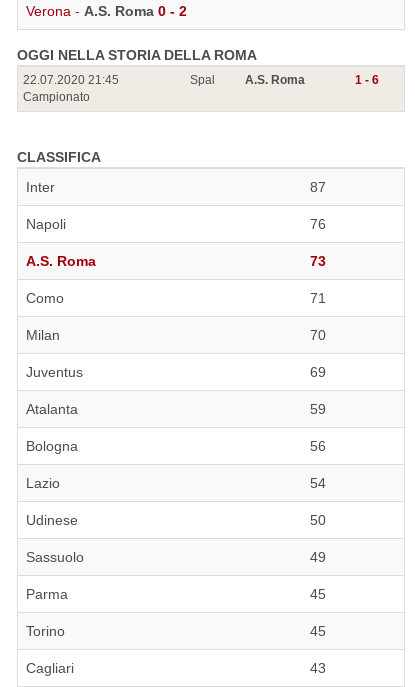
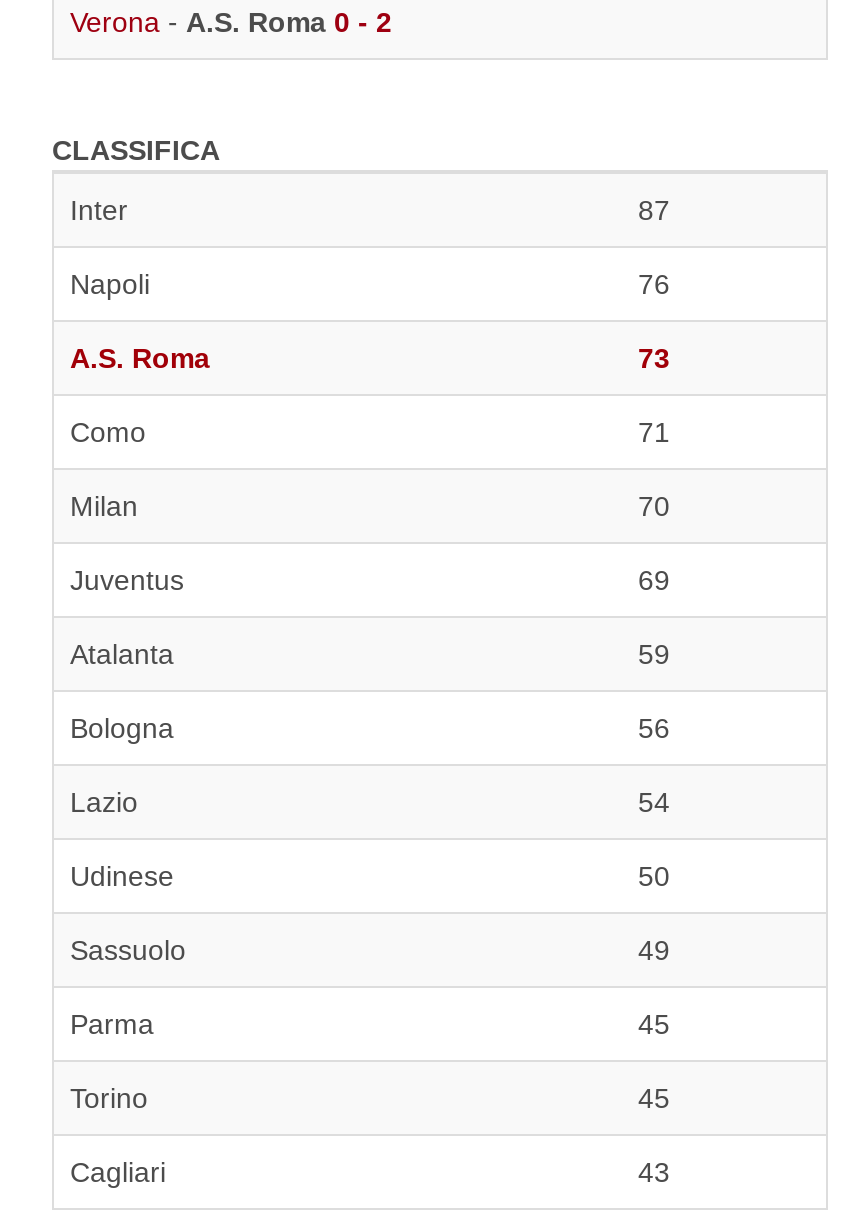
[17,47,257,104] OGGI NELLA STORIA DELLA ROMA | 22.07.2020 21:45 | Campionato -> none
[190,73,379,87] Spal | A.S. Roma | 1 - 6 -> none

